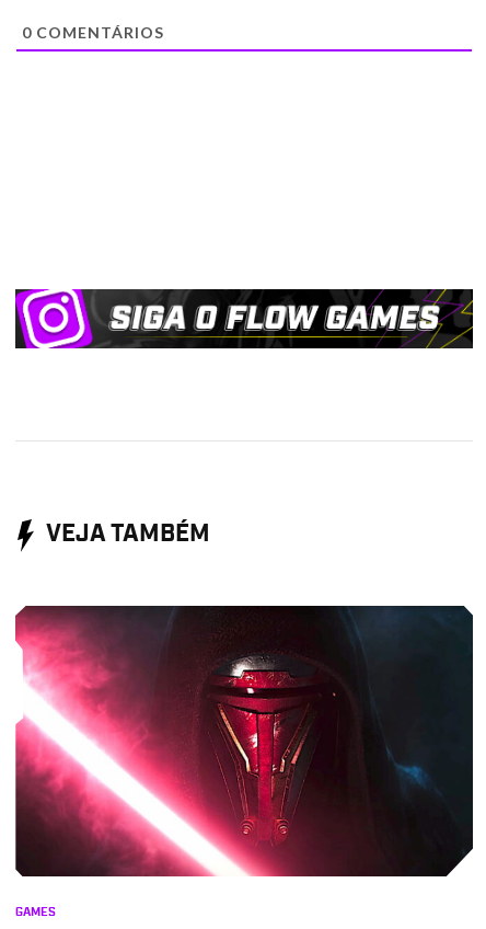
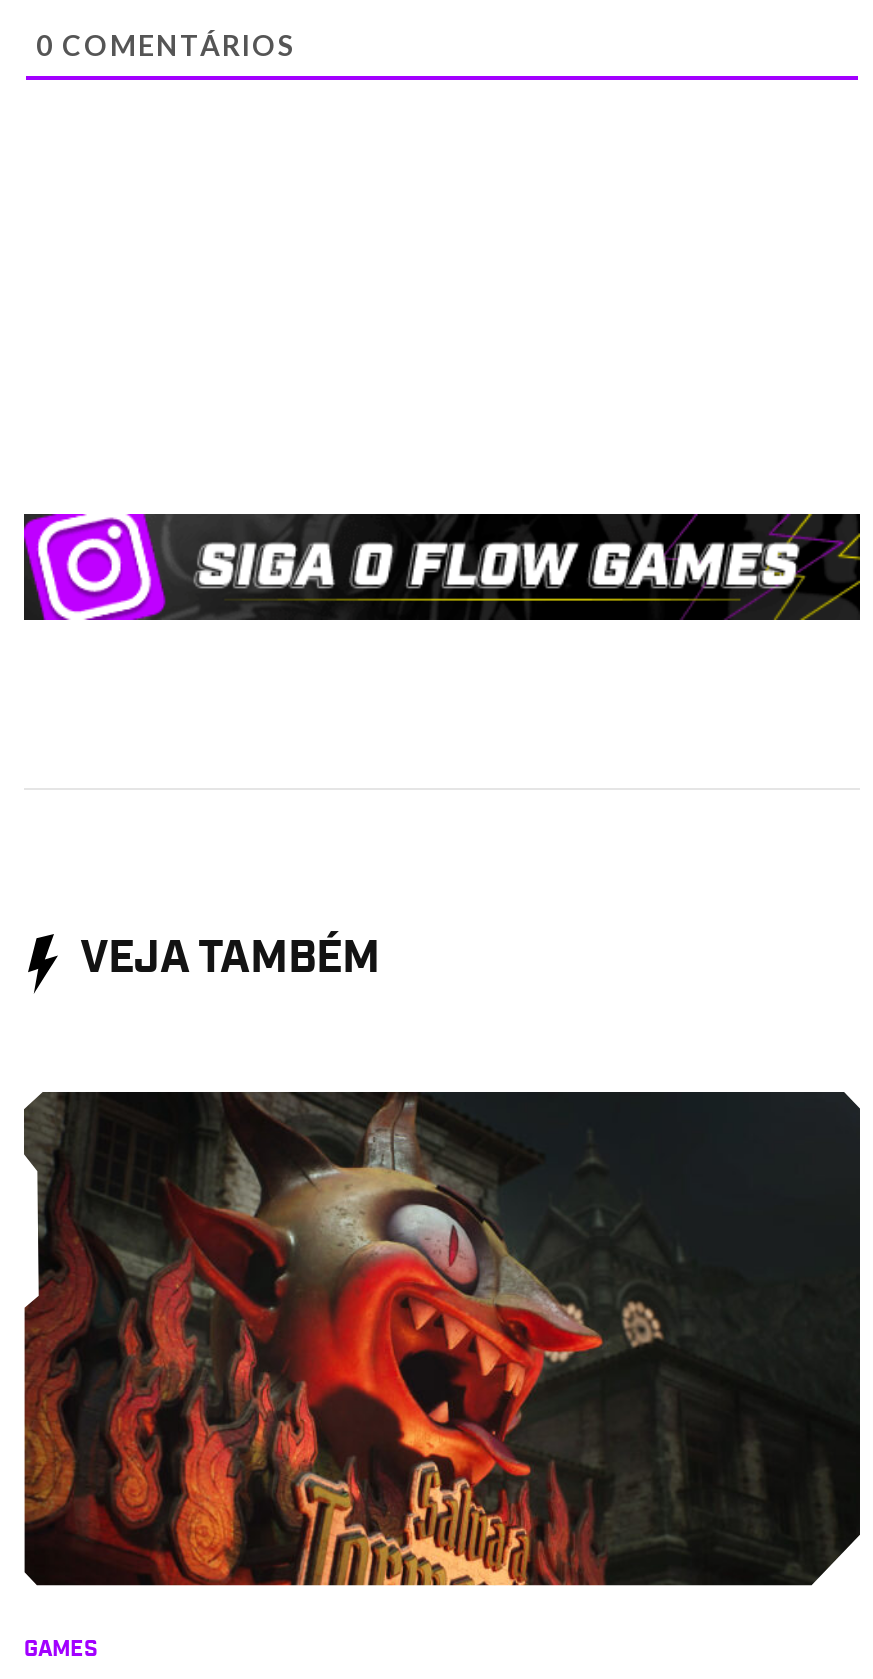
[14,605,462,878] [image] -> [22,1091,842,1587] [image]

